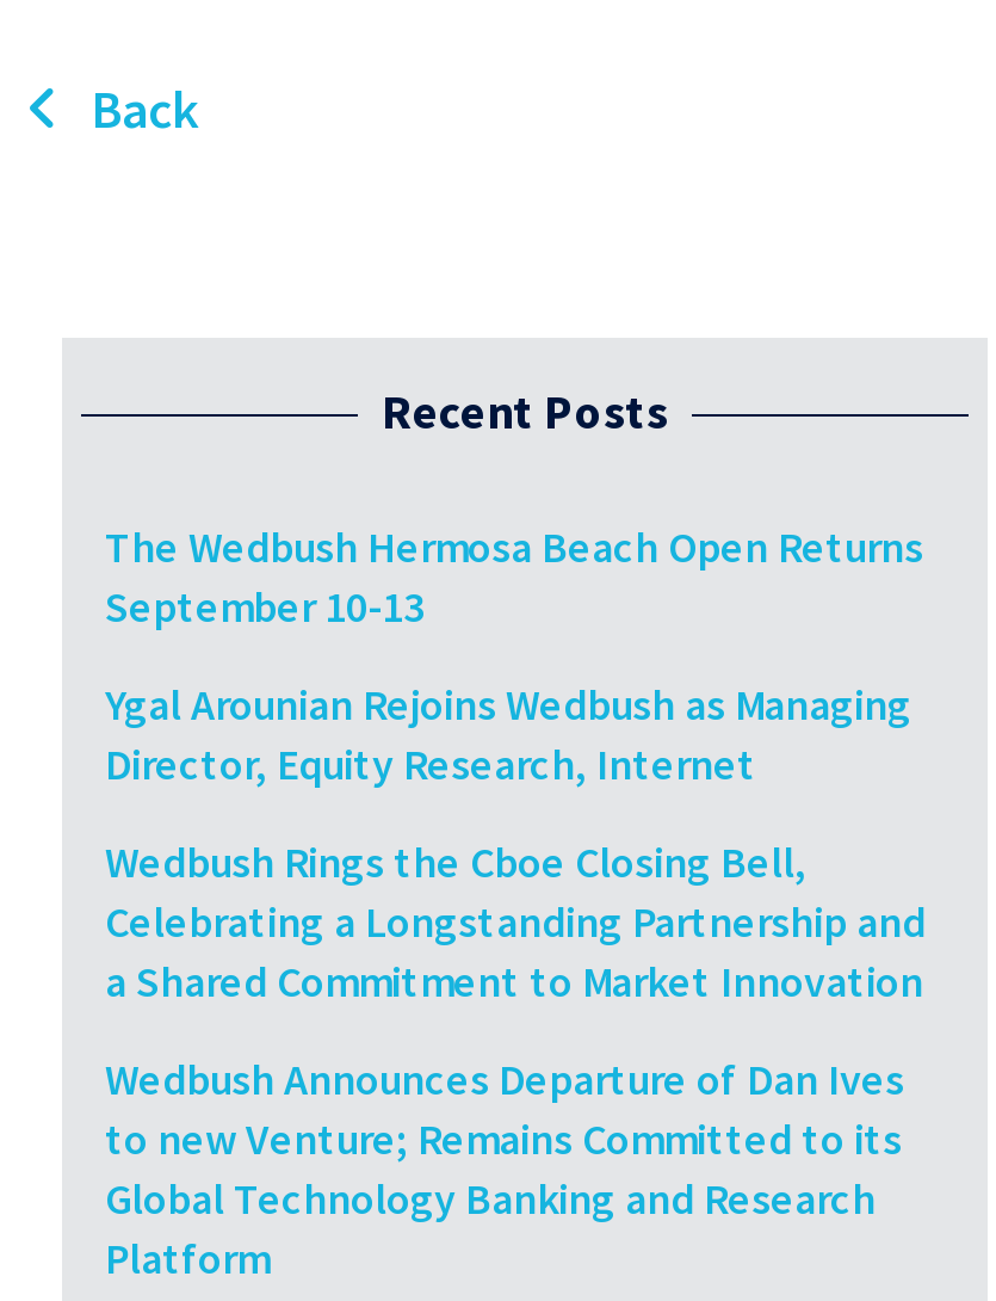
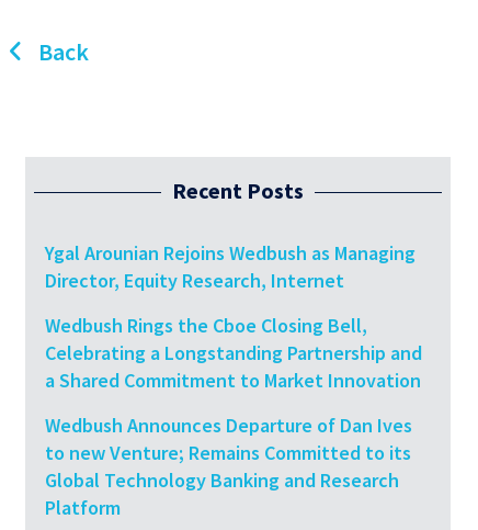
[105,518,923,633] The Wedbush Hermosa Beach Open Returns | September 10-13 -> none

